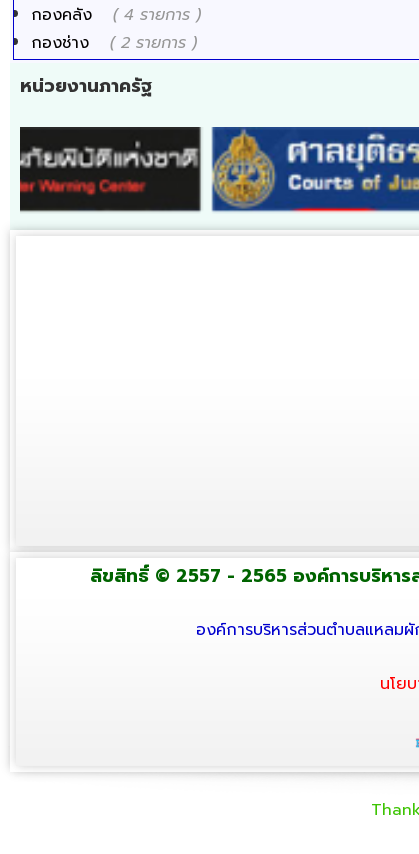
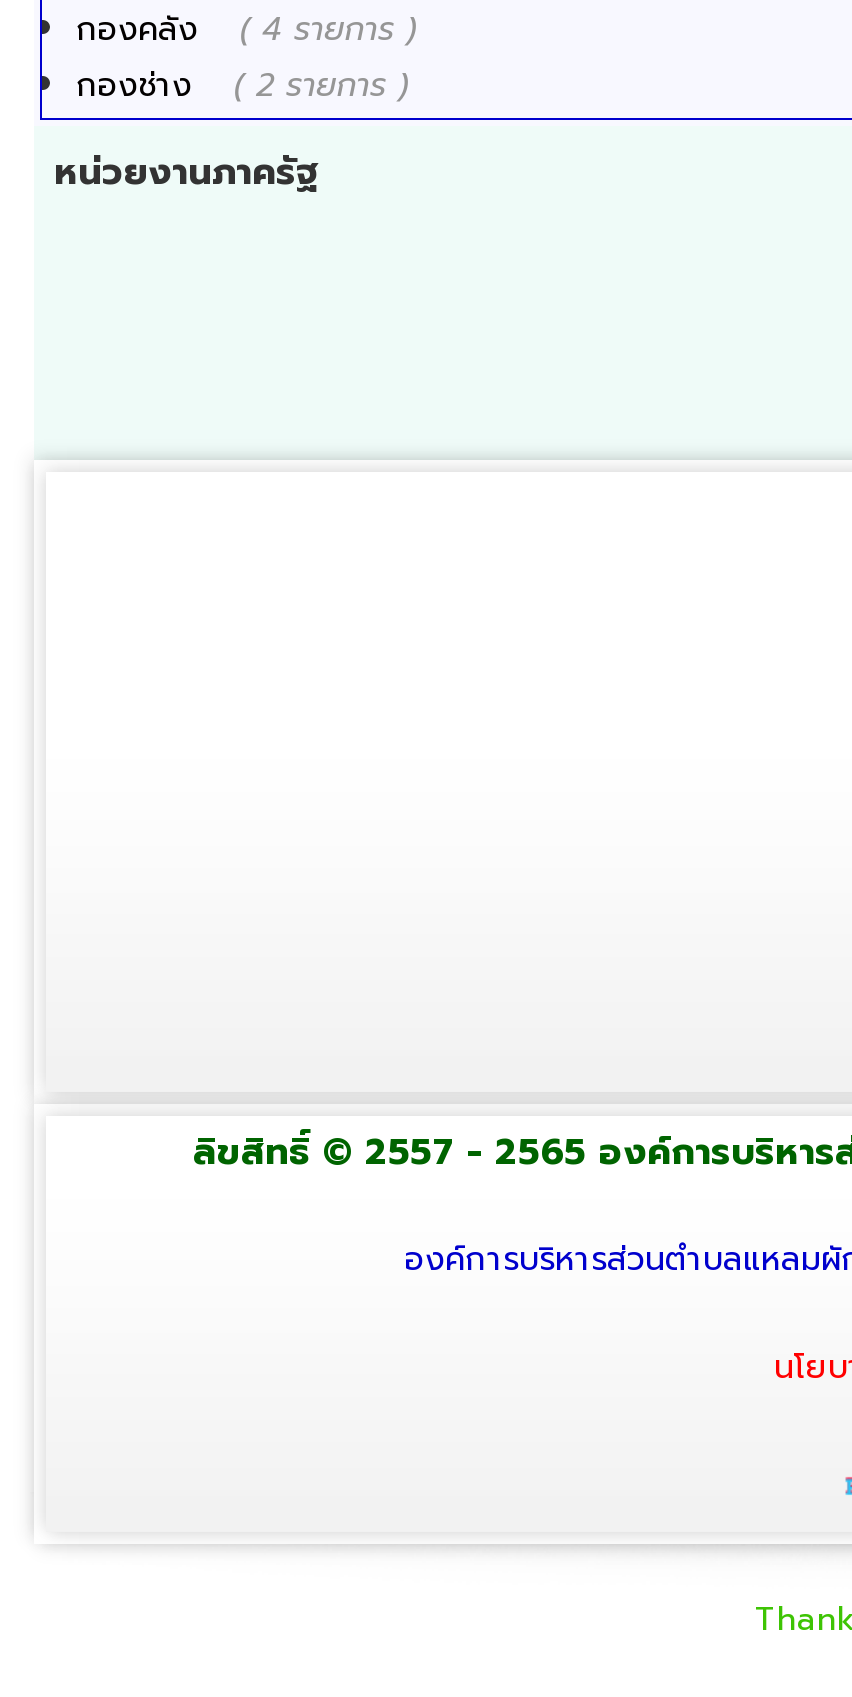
[19,126,202,213] [image] -> none
[211,126,416,213] [image] -> none

